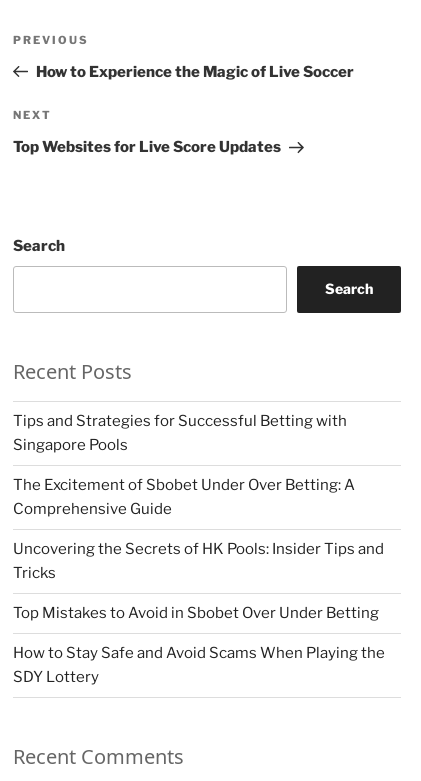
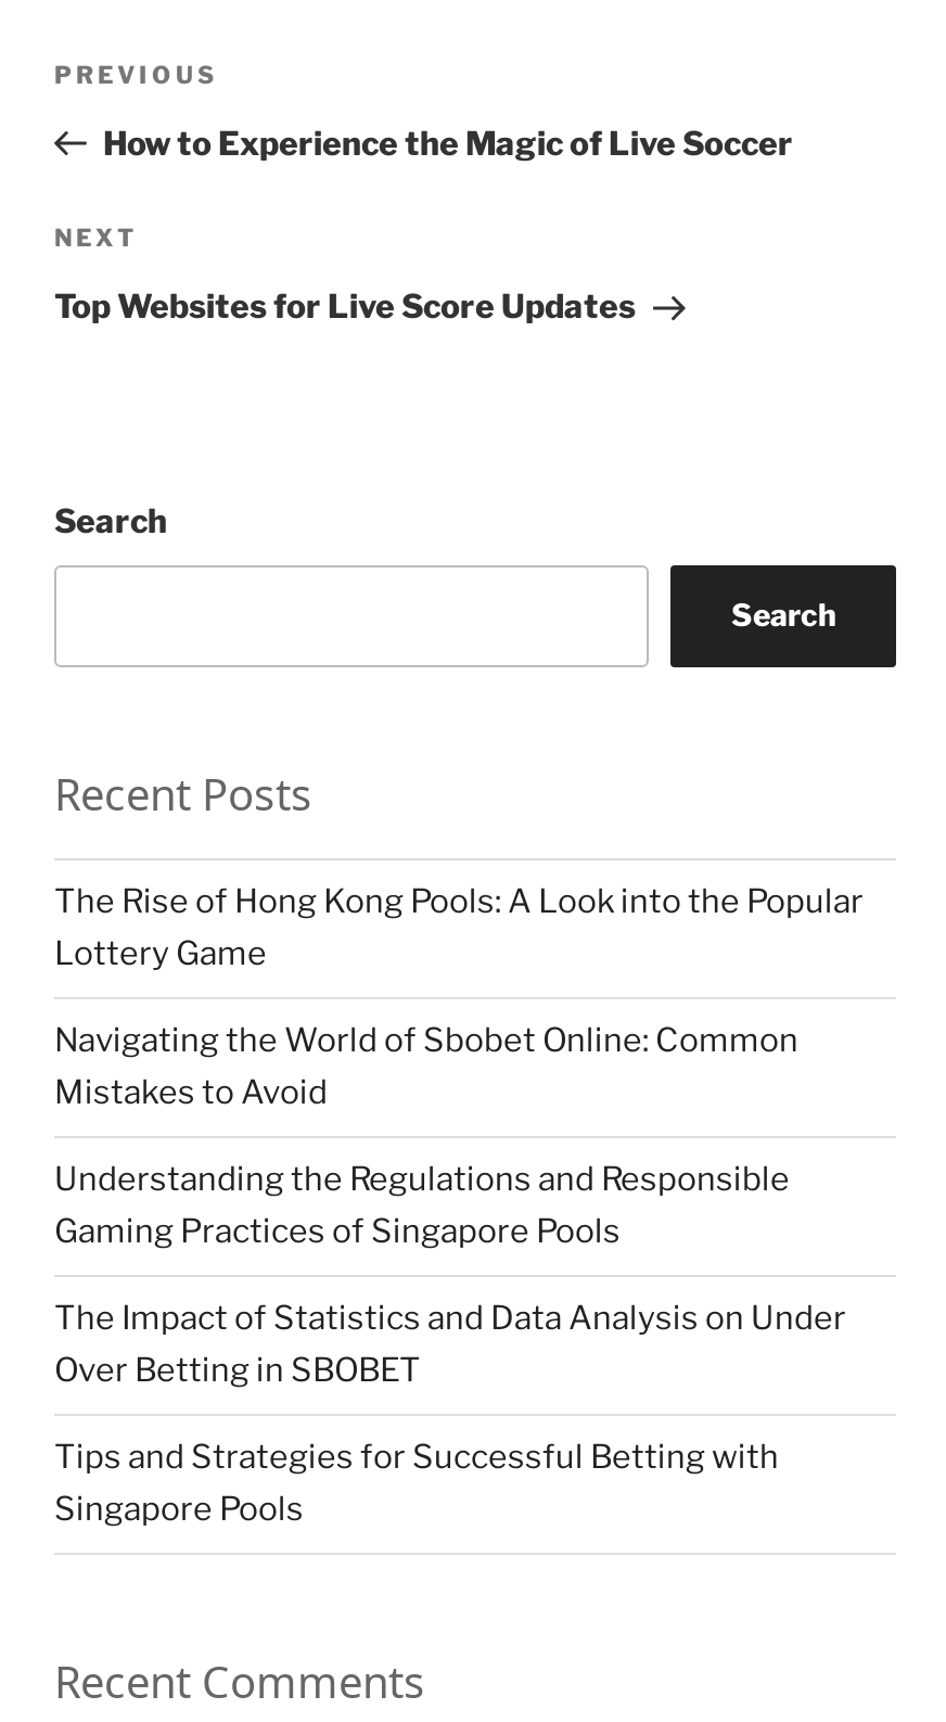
none -> [54,883,864,1390] The Rise of Hong Kong Pools: A Look into the Popular | Lottery Game | Navigating the World of Sbobet Online: Common | Mistakes to Avoid | Understanding the Regulations and Responsible | Gaming Practices of Singapore Pools | The Impact of Statistics and Data Analysis on Under | Over Betting in SBOBET
moved [13,412,347,454] -> [54,1438,779,1529]: Tips and Strategies for Successful Betting with | Singapore Pools
[13,476,385,686] The Excitement of Sbobet Under Over Betting: A | Comprehensive Guide | Uncovering the Secrets of HK Pools: Insider Tips and | Tricks | Top Mistakes to Avoid in Sbobet Over Under Betting | How to Stay Safe and Avoid Scams When Playing the | SDY Lottery -> none

